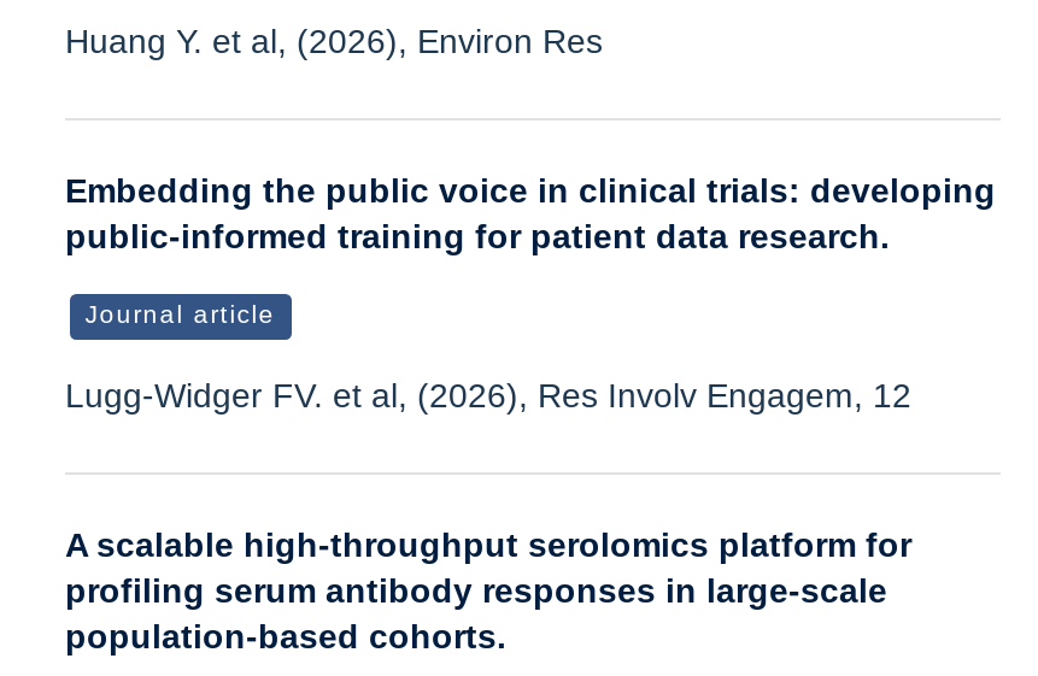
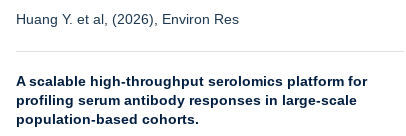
[65,172,996,415] Embedding the public voice in clinical trials: developing | public-informed training for patient data research. | Journal article | Lugg-Widger FV. et al, (2026), Res Involv Engagem, 12 -> none

